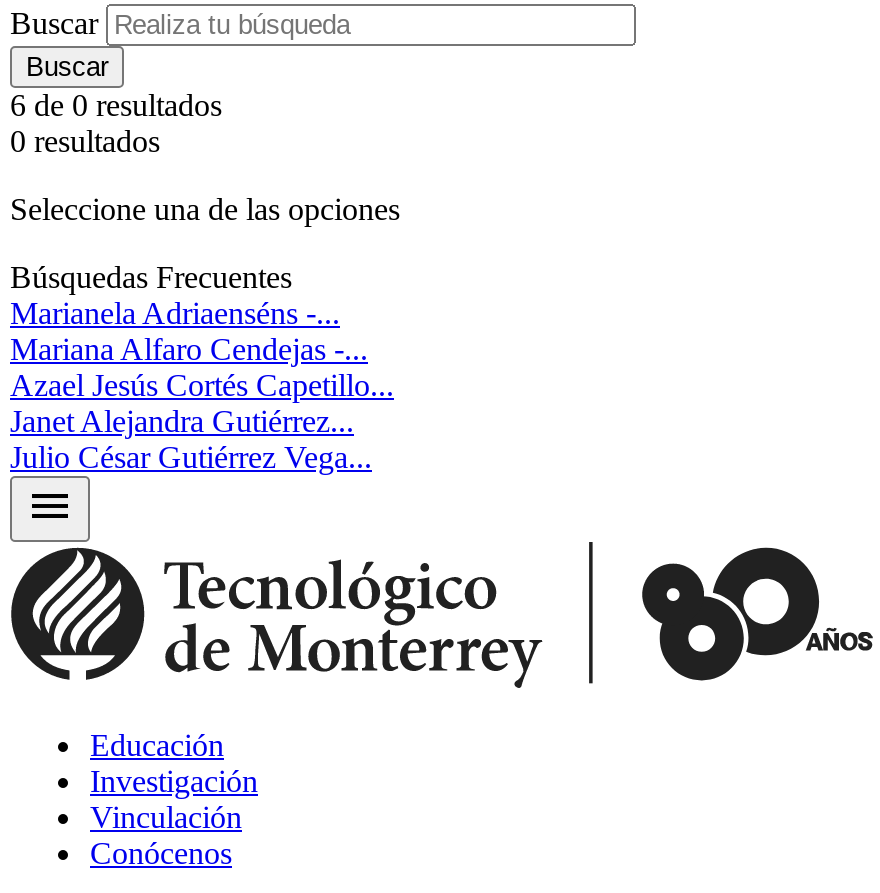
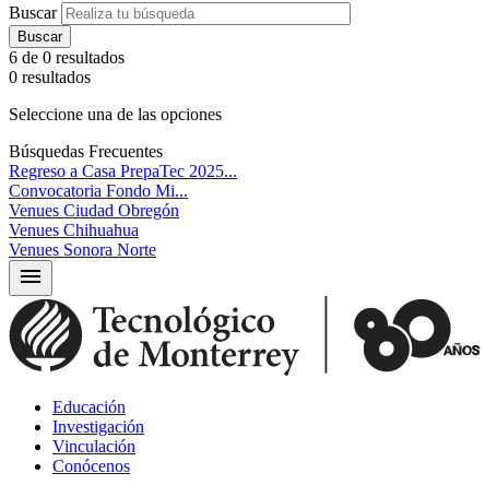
[10,296,394,474] Marianela Adriaenséns -... | Mariana Alfaro Cendejas -... | Azael Jesús Cortés Capetillo... | Janet Alejandra Gutiérrez... | Julio César Gutiérrez Vega... -> [9,162,237,259] Regreso a Casa PrepaTec 2025... | Convocatoria Fondo Mi... | Venues Ciudad Obregón | Venues Chihuahua | Venues Sonora Norte

